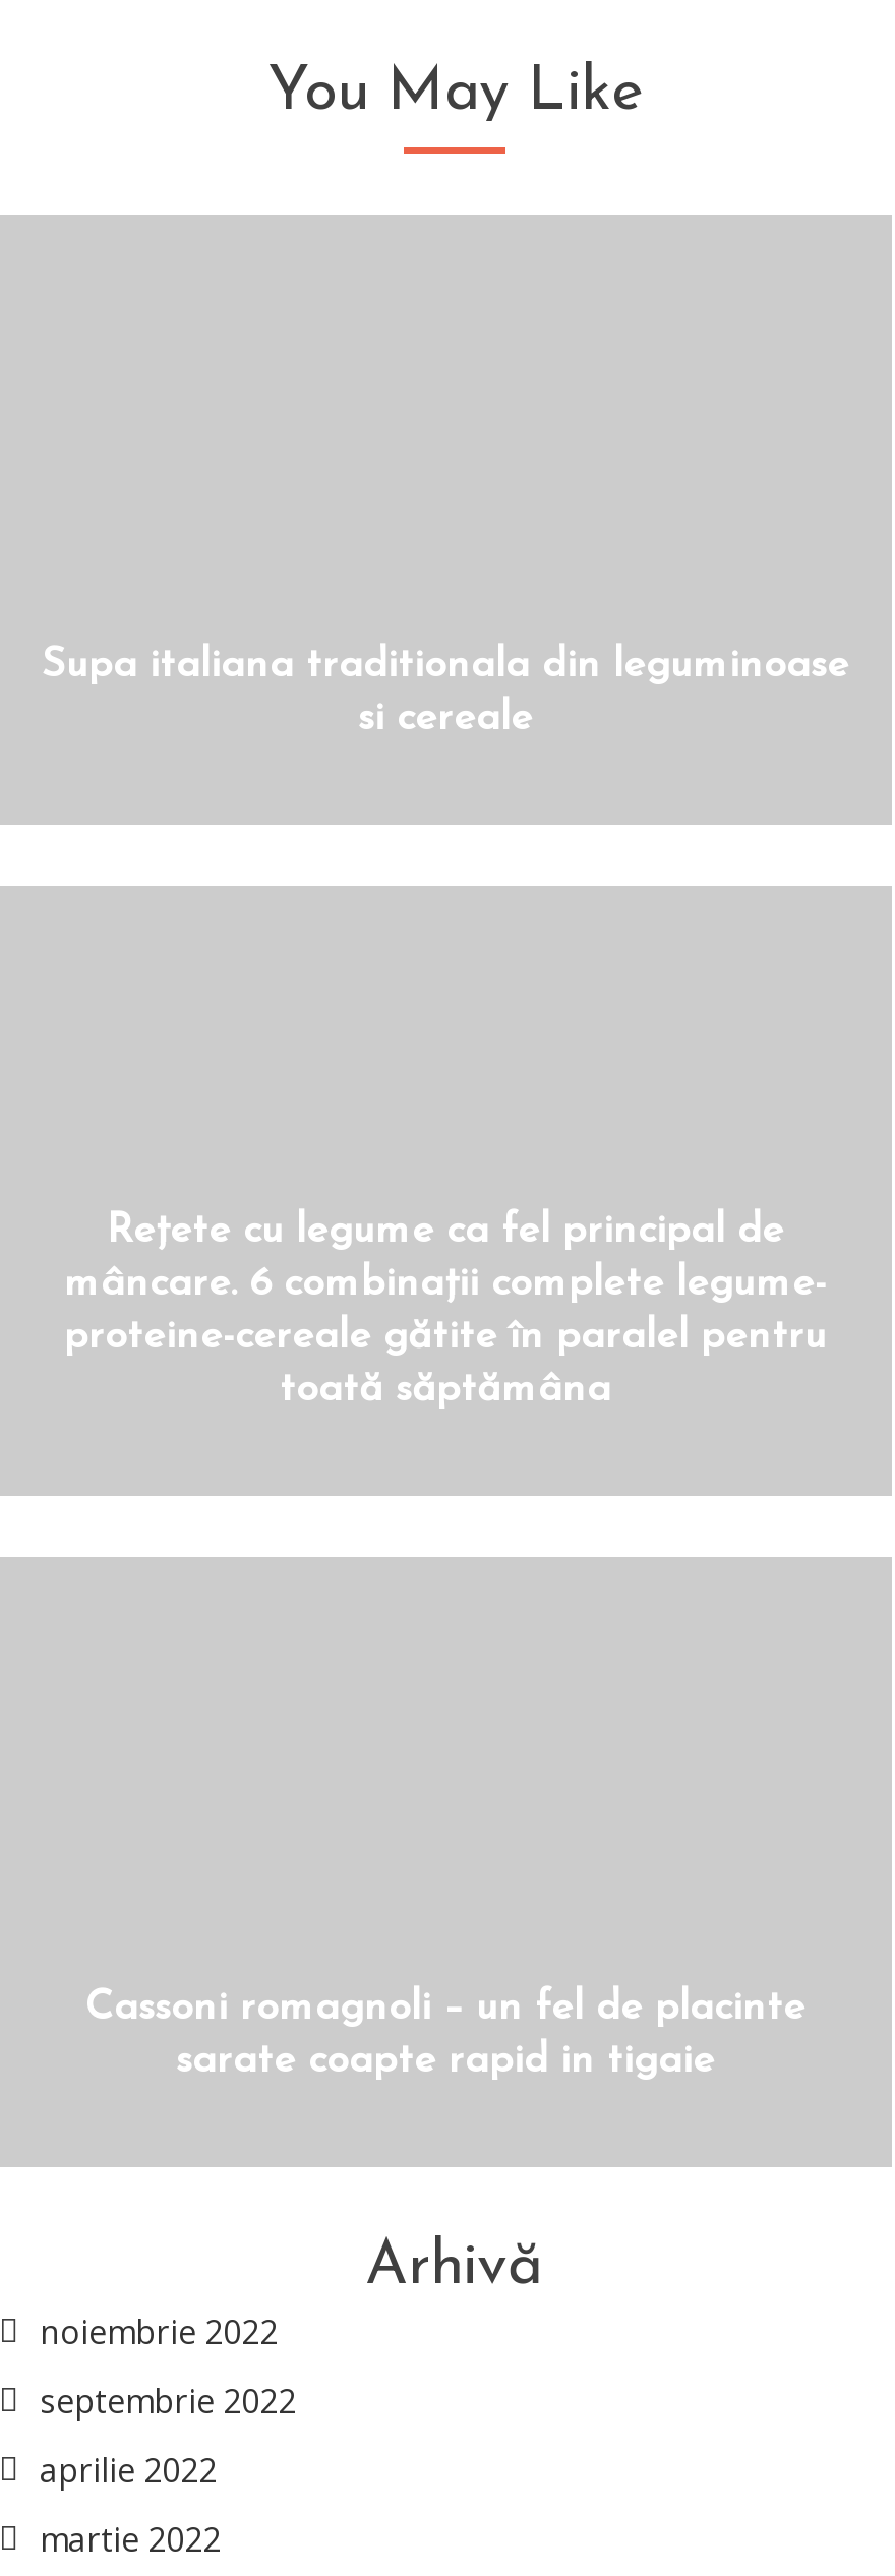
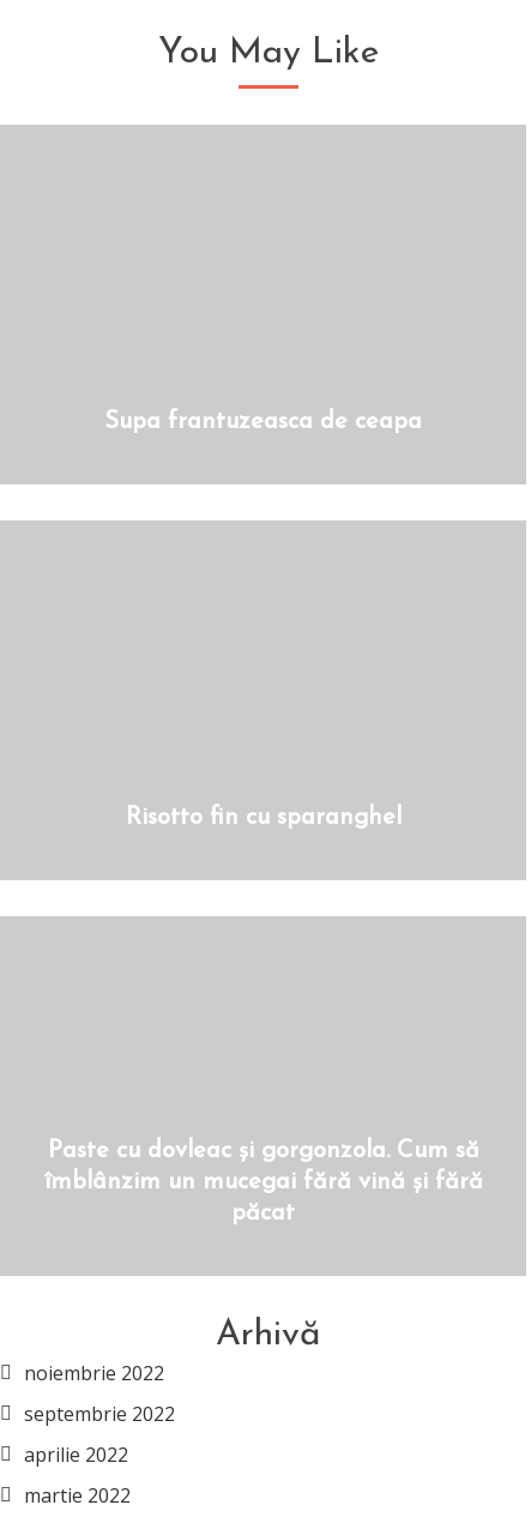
[42,645,849,739] Supa italiana traditionala din leguminoase | si cereale -> [104,410,422,434] Supa frantuzeasca de ceapa
[64,1211,827,1410] Rețete cu legume ca fel principal de | mâncare. 6 combinații complete legume- | proteine-cereale gătite în paralel pentru | toată săptămâna -> [125,806,401,830] Risotto fin cu sparanghel
[85,1988,805,2081] Cassoni romagnoli – un fel de placinte | sarate coapte rapid in tigaie -> [44,1139,482,1225] Paste cu dovleac și gorgonzola. Cum să | îmblânzim un mucegai fără vină și fără | păcat

